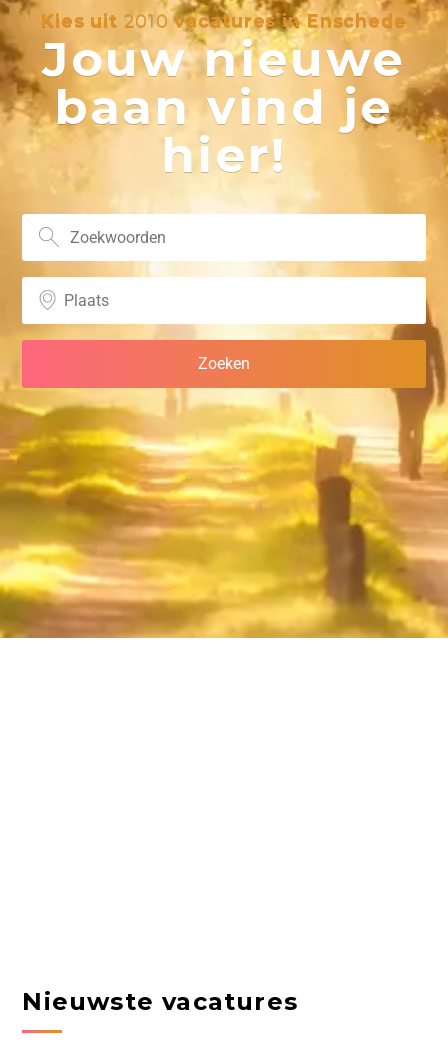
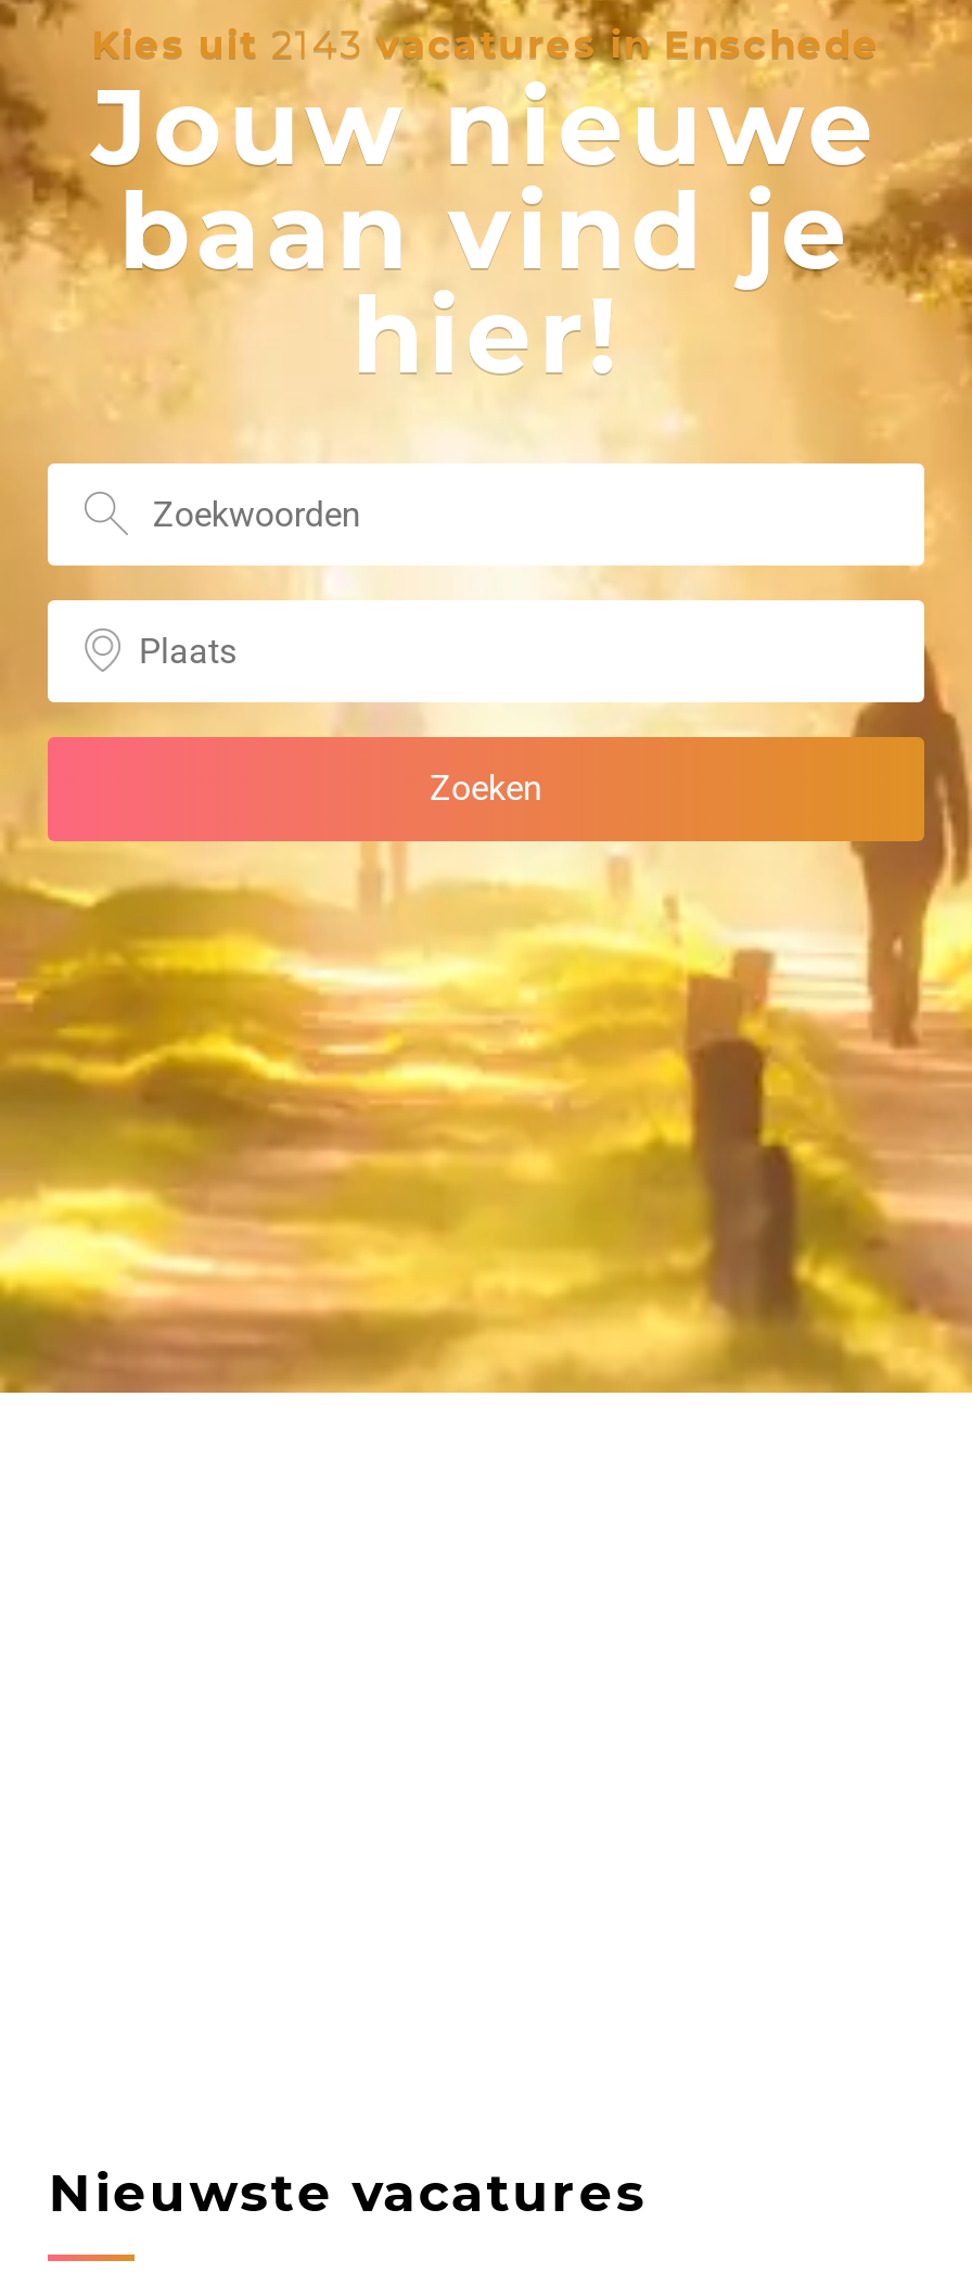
[41,10,407,31] Kies uit 2010 vacatures in Enschede -> [91,21,881,67] Kies uit 2143 vacatures in Enschede

